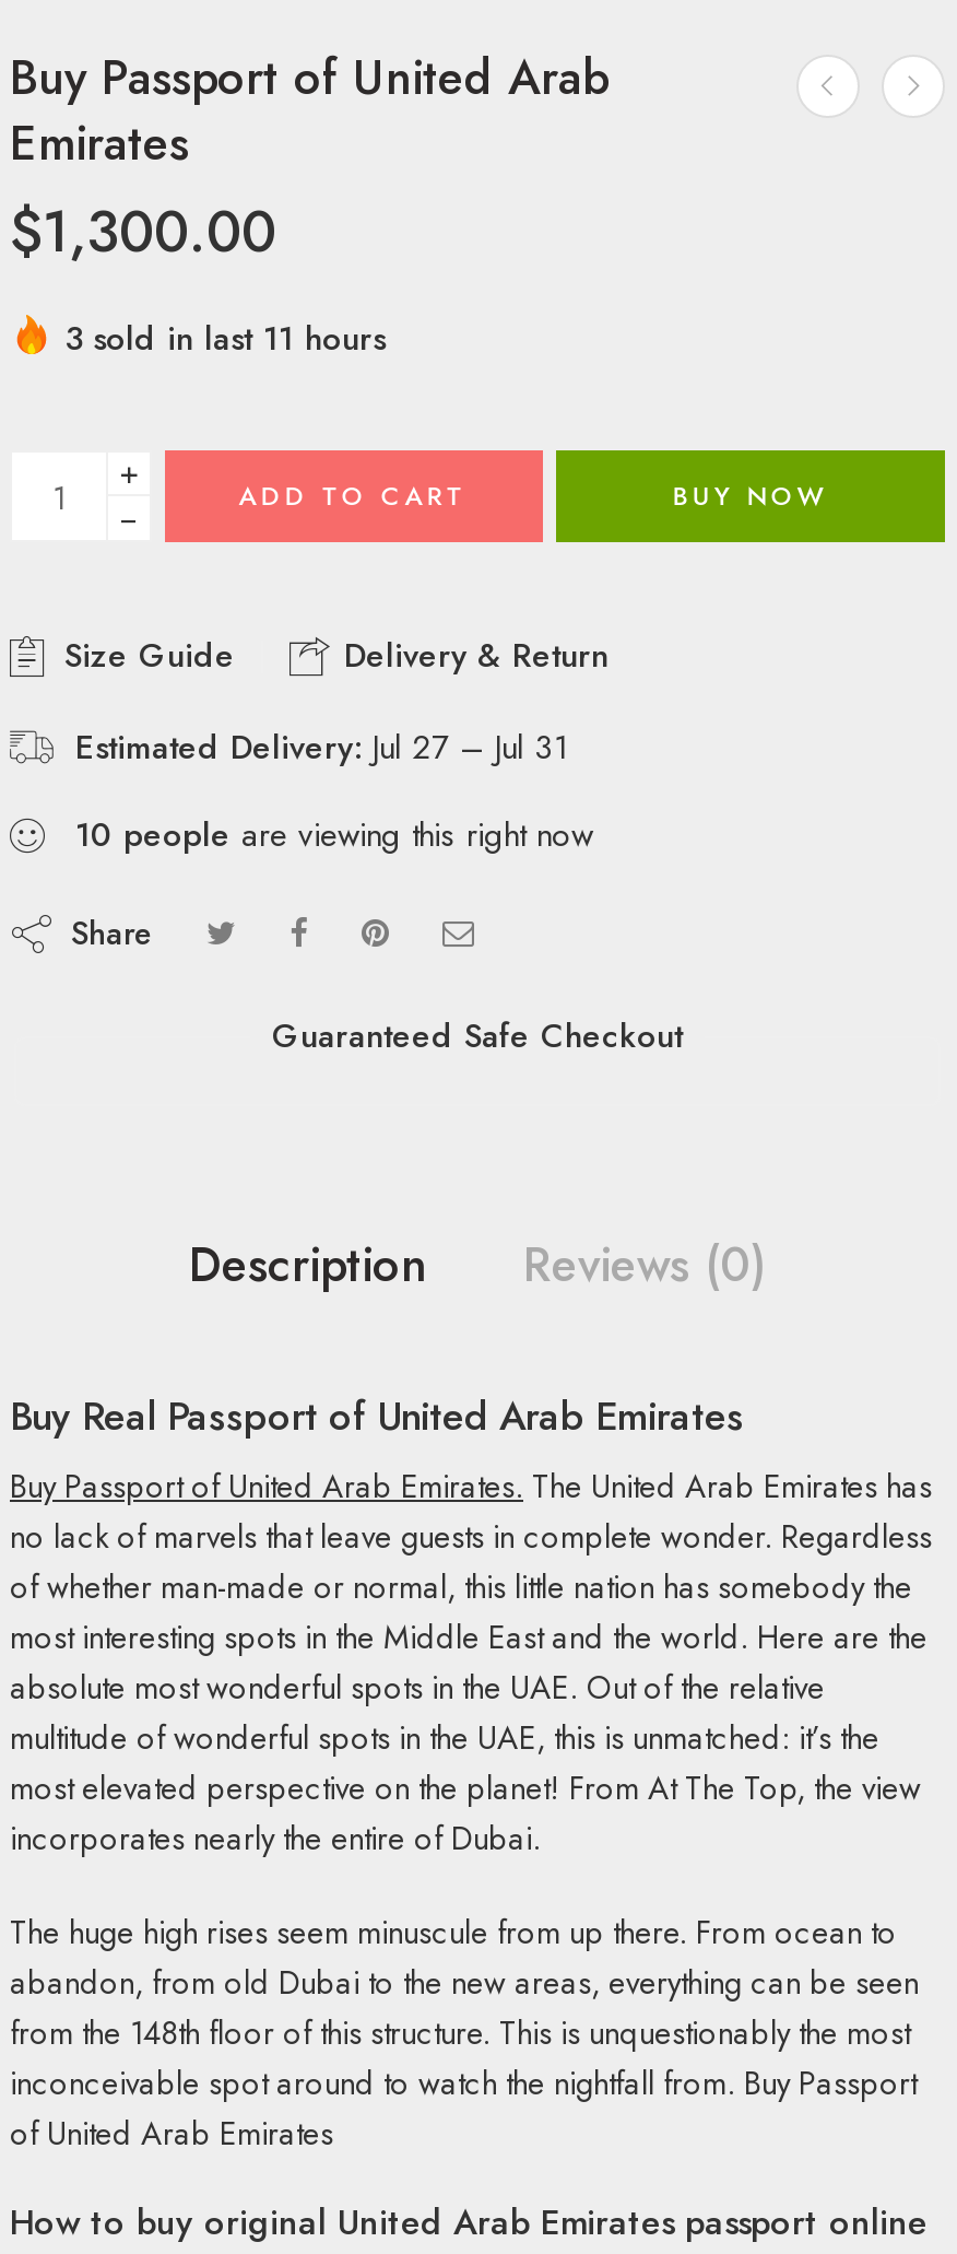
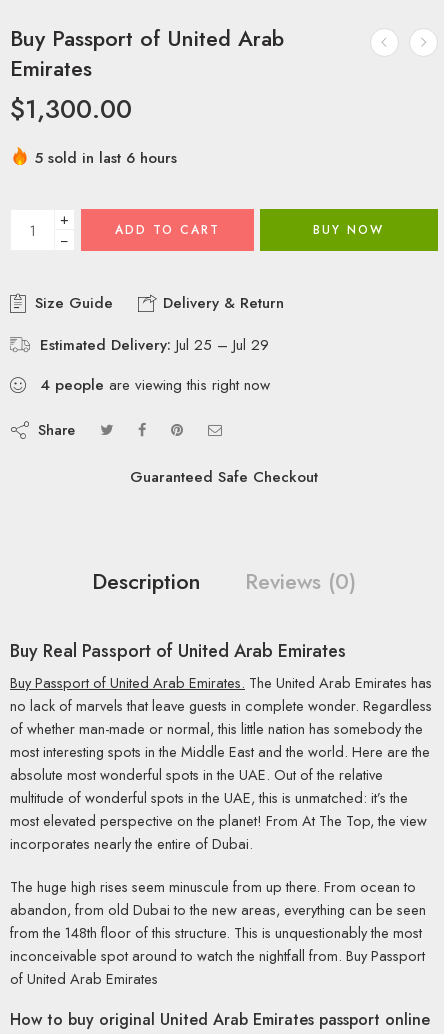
[64,315,386,363] 3 sold in last 11 hours -> [35,147,177,169] 5 sold in last 6 hours
[75,724,569,772] Estimated Delivery: Jul 27 – Jul 31 -> [40,334,269,356] Estimated Delivery: Jul 25 – Jul 29
[75,811,593,859] 10 people are viewing this right now -> [40,374,270,396] 4 people are viewing this right now

